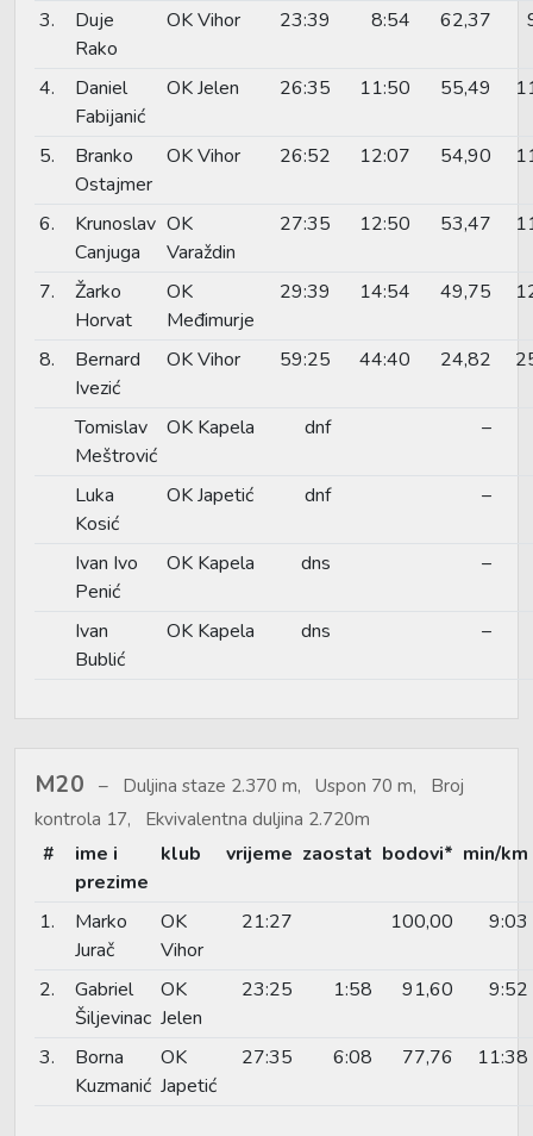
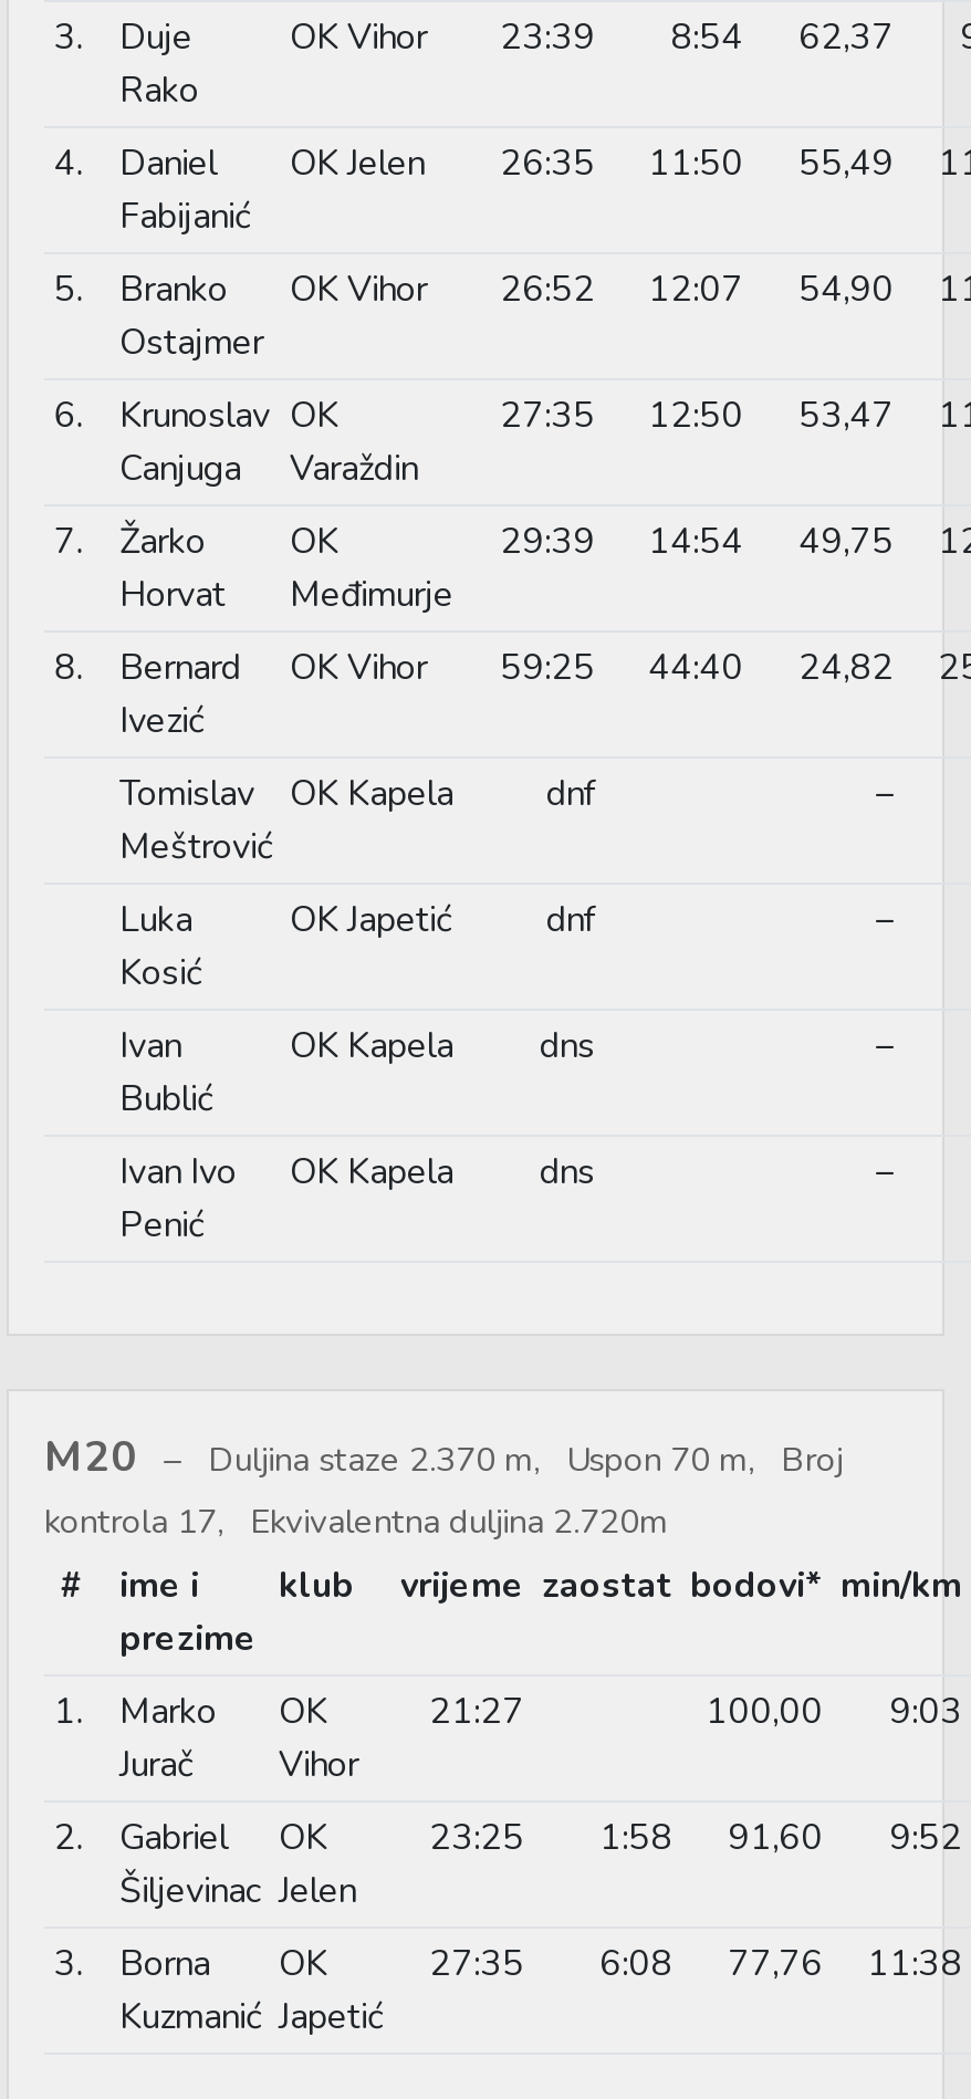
moved [75,550,138,605] -> [119,1147,237,1249]: Ivan Ivo | Penić
moved [75,618,125,672] -> [119,1021,212,1123]: Ivan | Bublić

